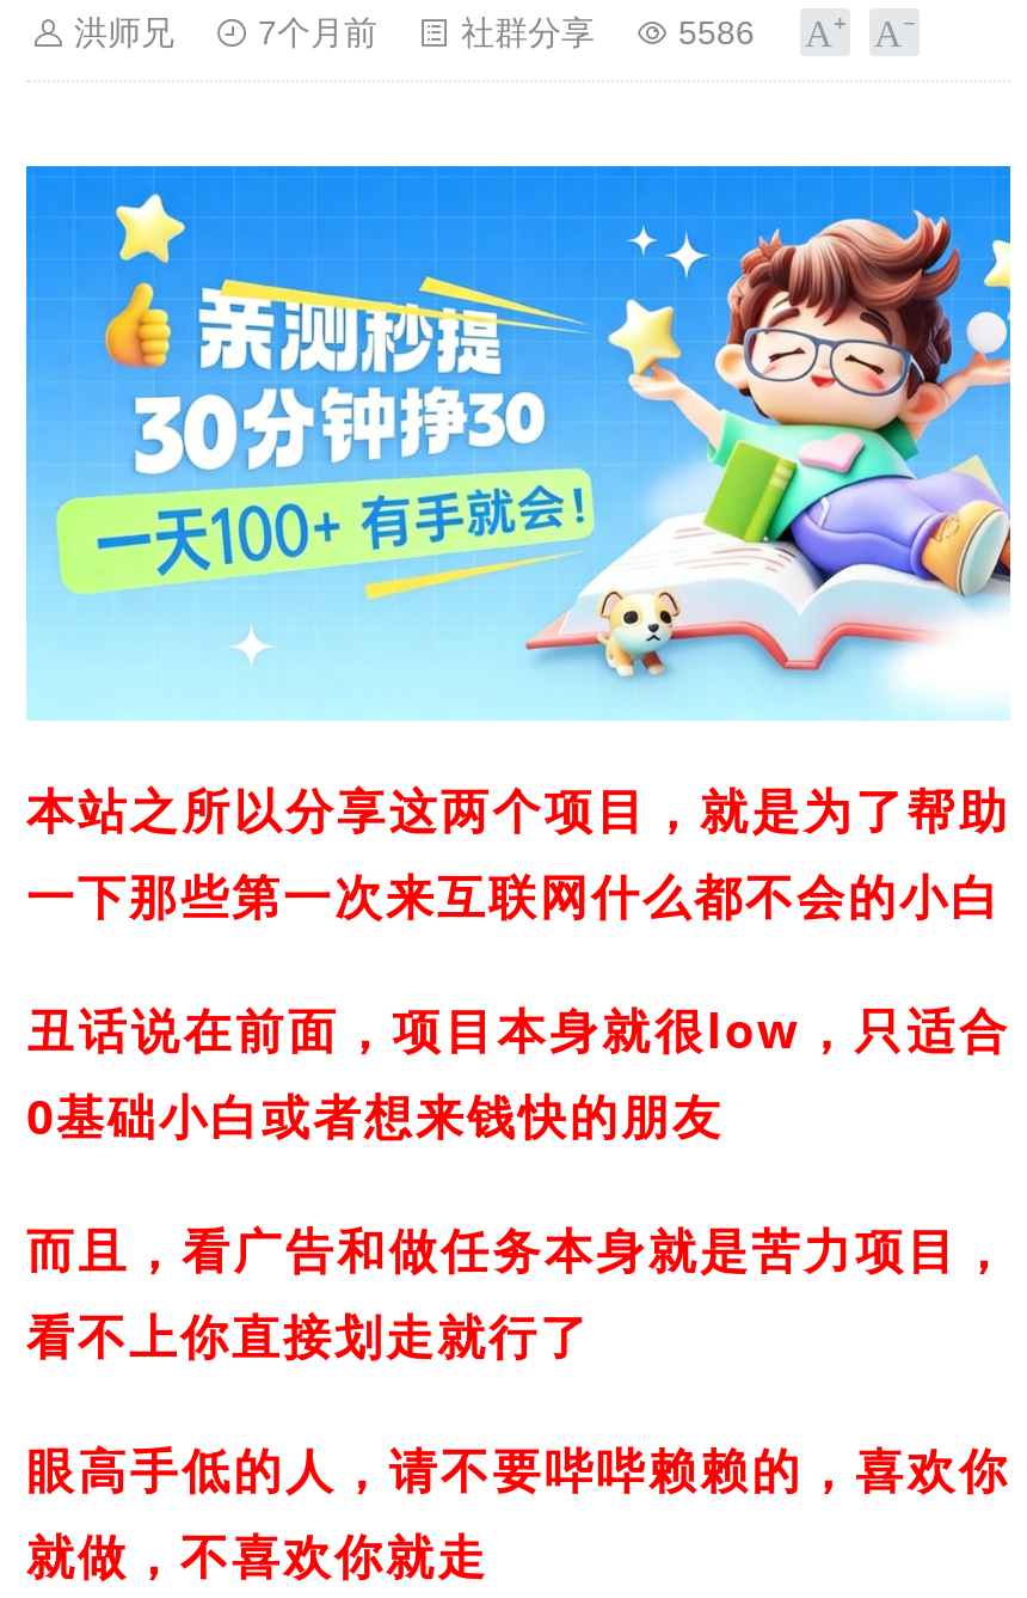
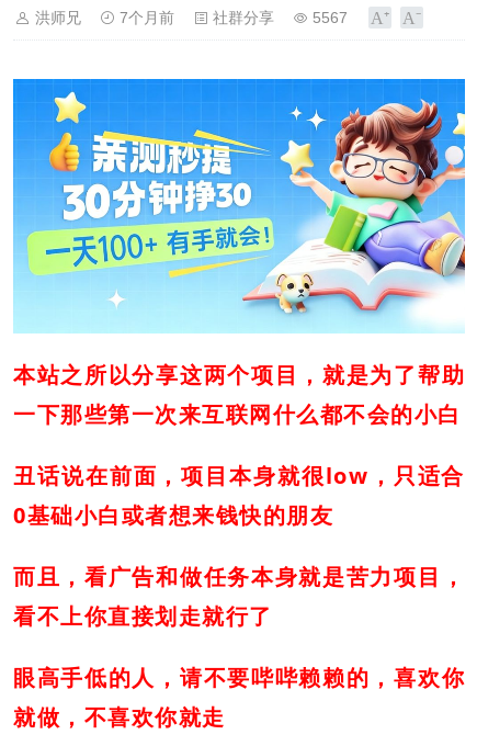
[678,13,755,51] 5586 -> [313,9,348,26] 5567

